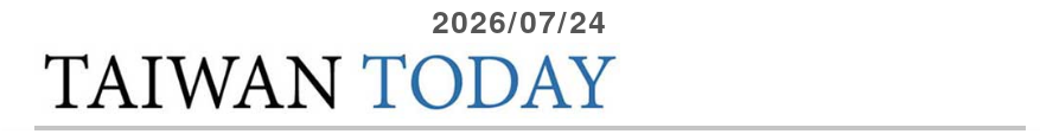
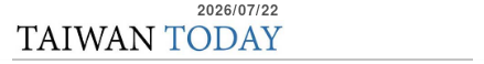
[432,0,607,43] 2026/07/24 -> [197,0,278,20] 2026/07/22

